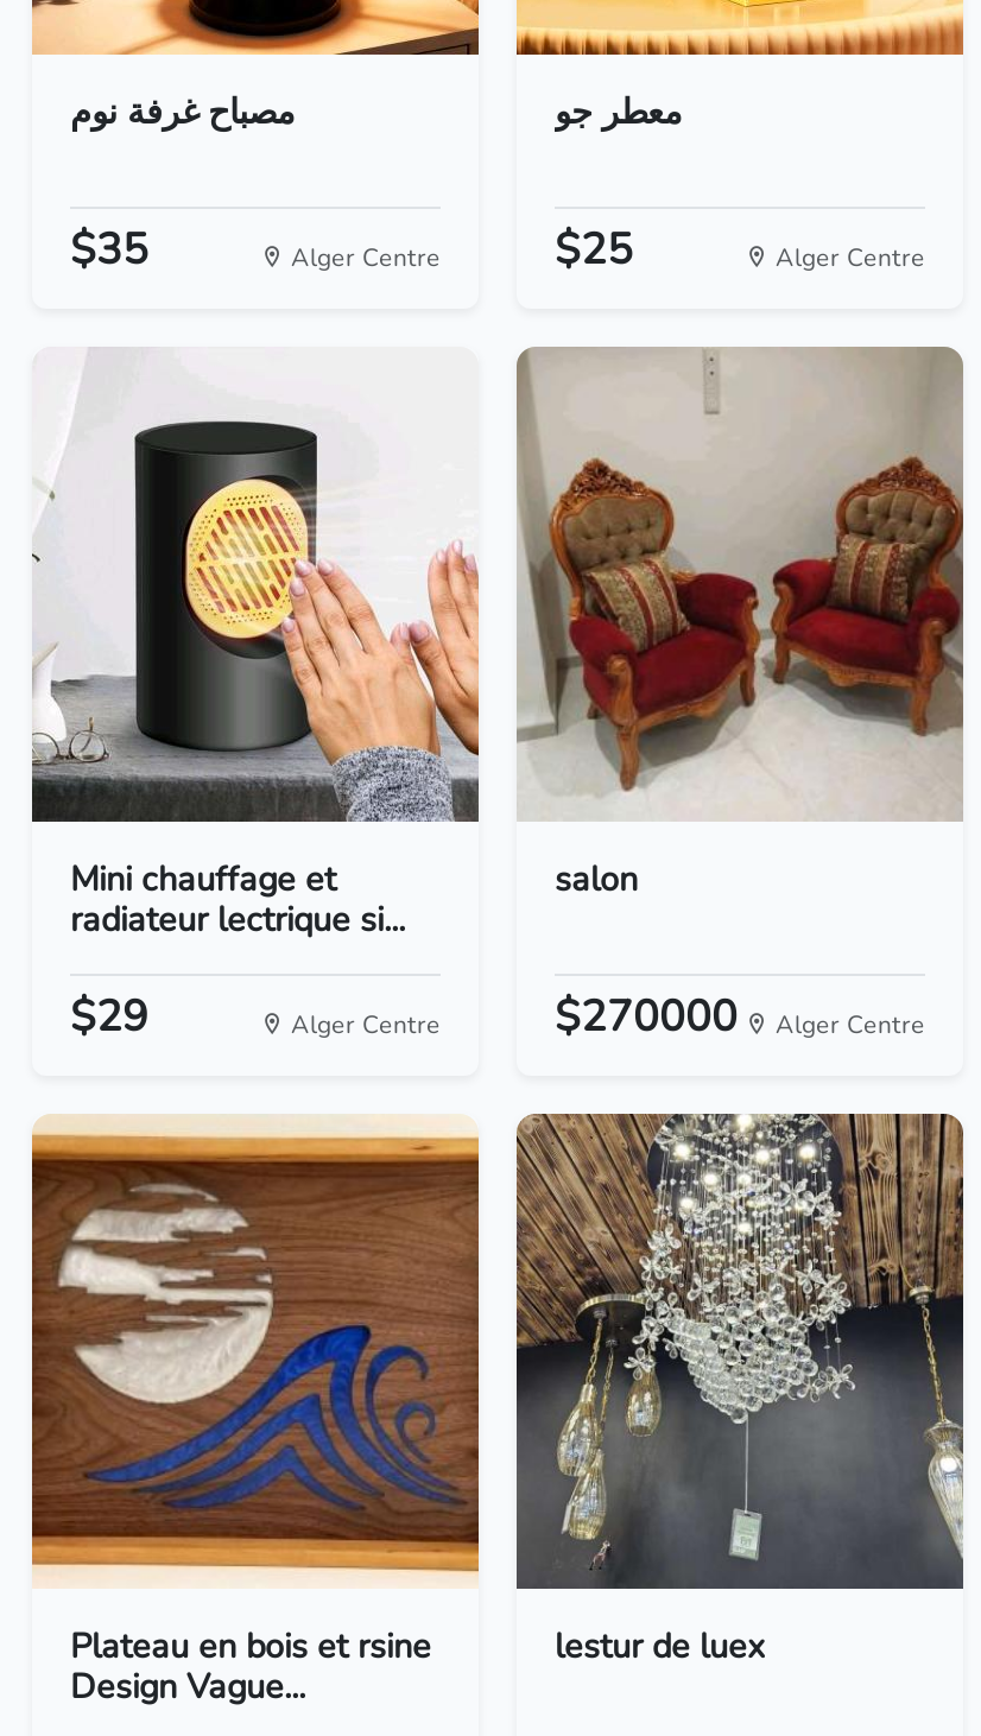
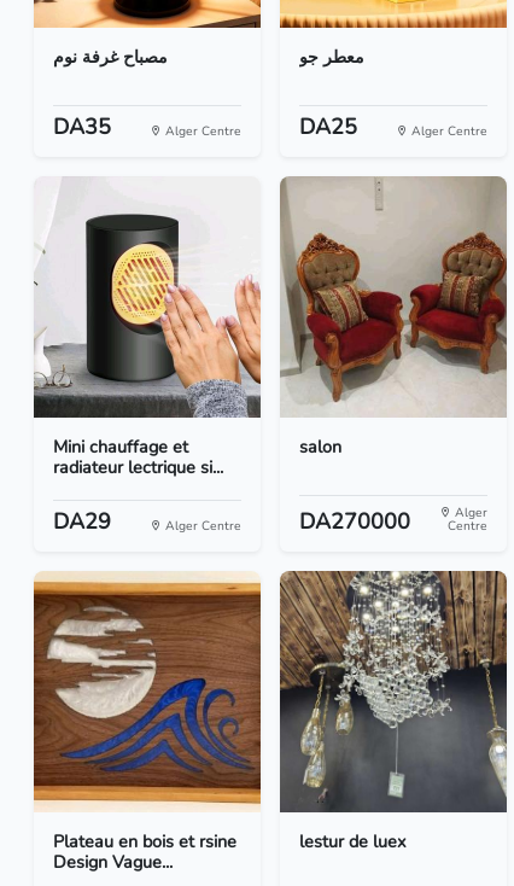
[70,221,148,278] $35 -> [53,113,111,141] DA35
[555,221,633,278] $25 -> [299,113,357,141] DA25
[70,988,148,1045] $29 -> [53,507,111,536] DA29
[555,988,925,1045] $270000 | Alger Centre -> [299,504,487,536] DA270000 | Alger | Centre

